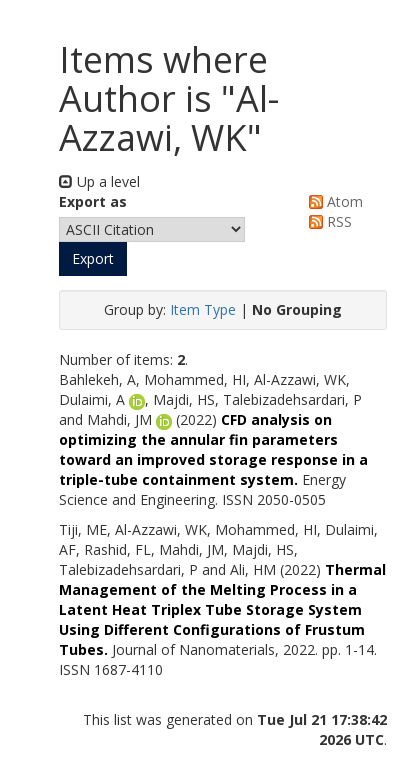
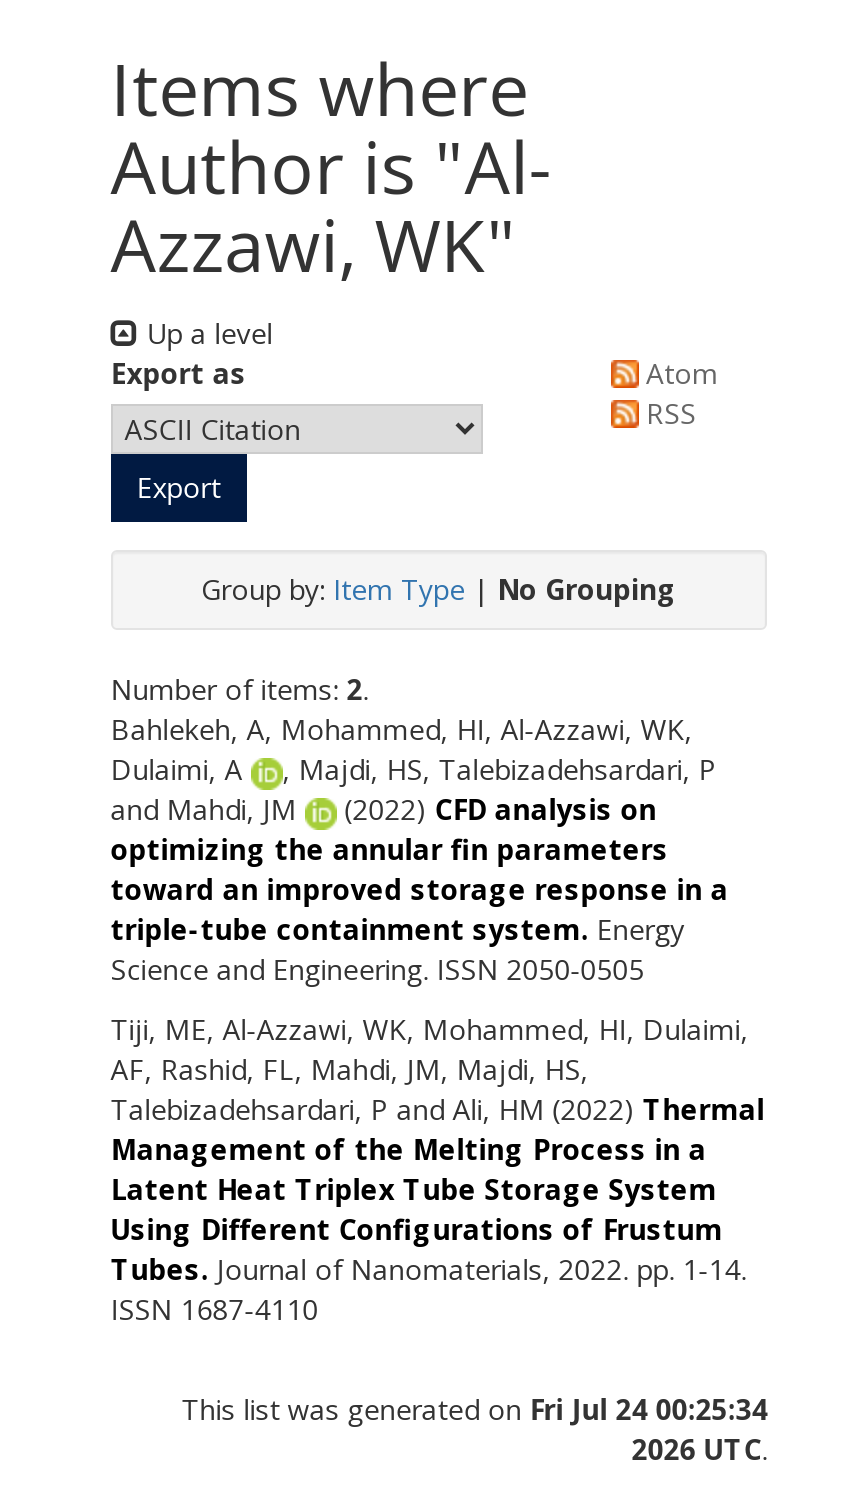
[83,710,387,729] This list was generated on Tue Jul 21 17:38:42 -> [181,1389,767,1427] This list was generated on Fri Jul 24 00:25:34

